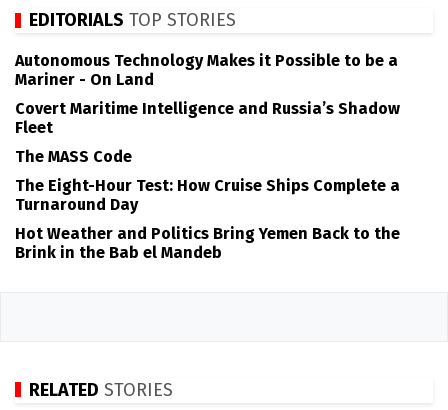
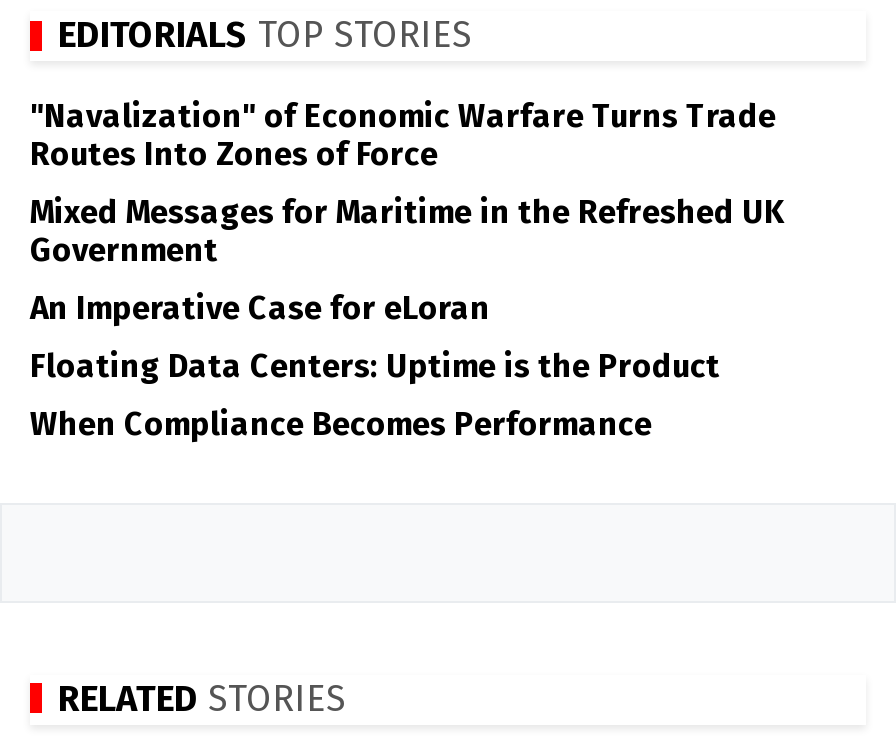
[15,51,398,89] Autonomous Technology Makes it Possible to be a | Mariner - On Land -> [30,96,776,172] "Navalization" of Economic Warfare Turns Trade | Routes Into Zones of Force
[15,99,400,137] Covert Maritime Intelligence and Russia’s Shadow | Fleet -> [30,192,784,268] Mixed Messages for Maritime in the Refreshed UK | Government
[15,147,132,166] The MASS Code -> [30,288,490,326] An Imperative Case for eLoran
[15,176,400,214] The Eight-Hour Test: How Cruise Ships Complete a | Turnaround Day -> [30,346,720,384] Floating Data Centers: Uptime is the Product
[15,224,400,262] Hot Weather and Politics Bring Yemen Back to the | Brink in the Bab el Mandeb -> [30,404,652,442] When Compliance Becomes Performance

